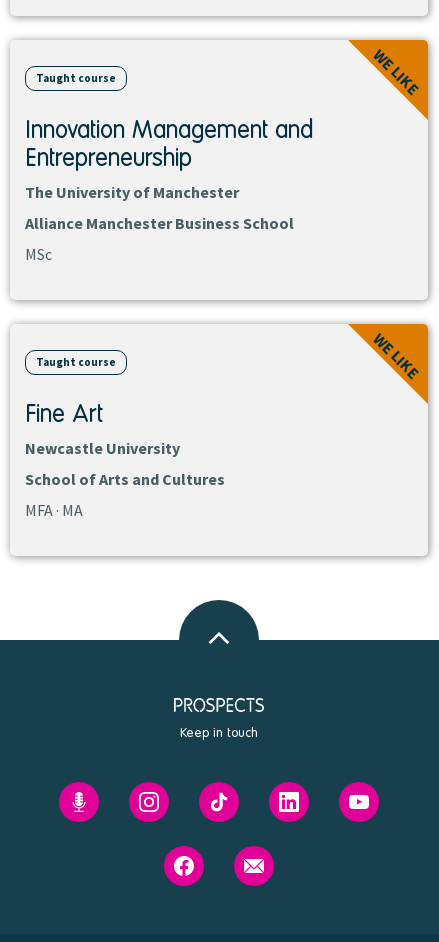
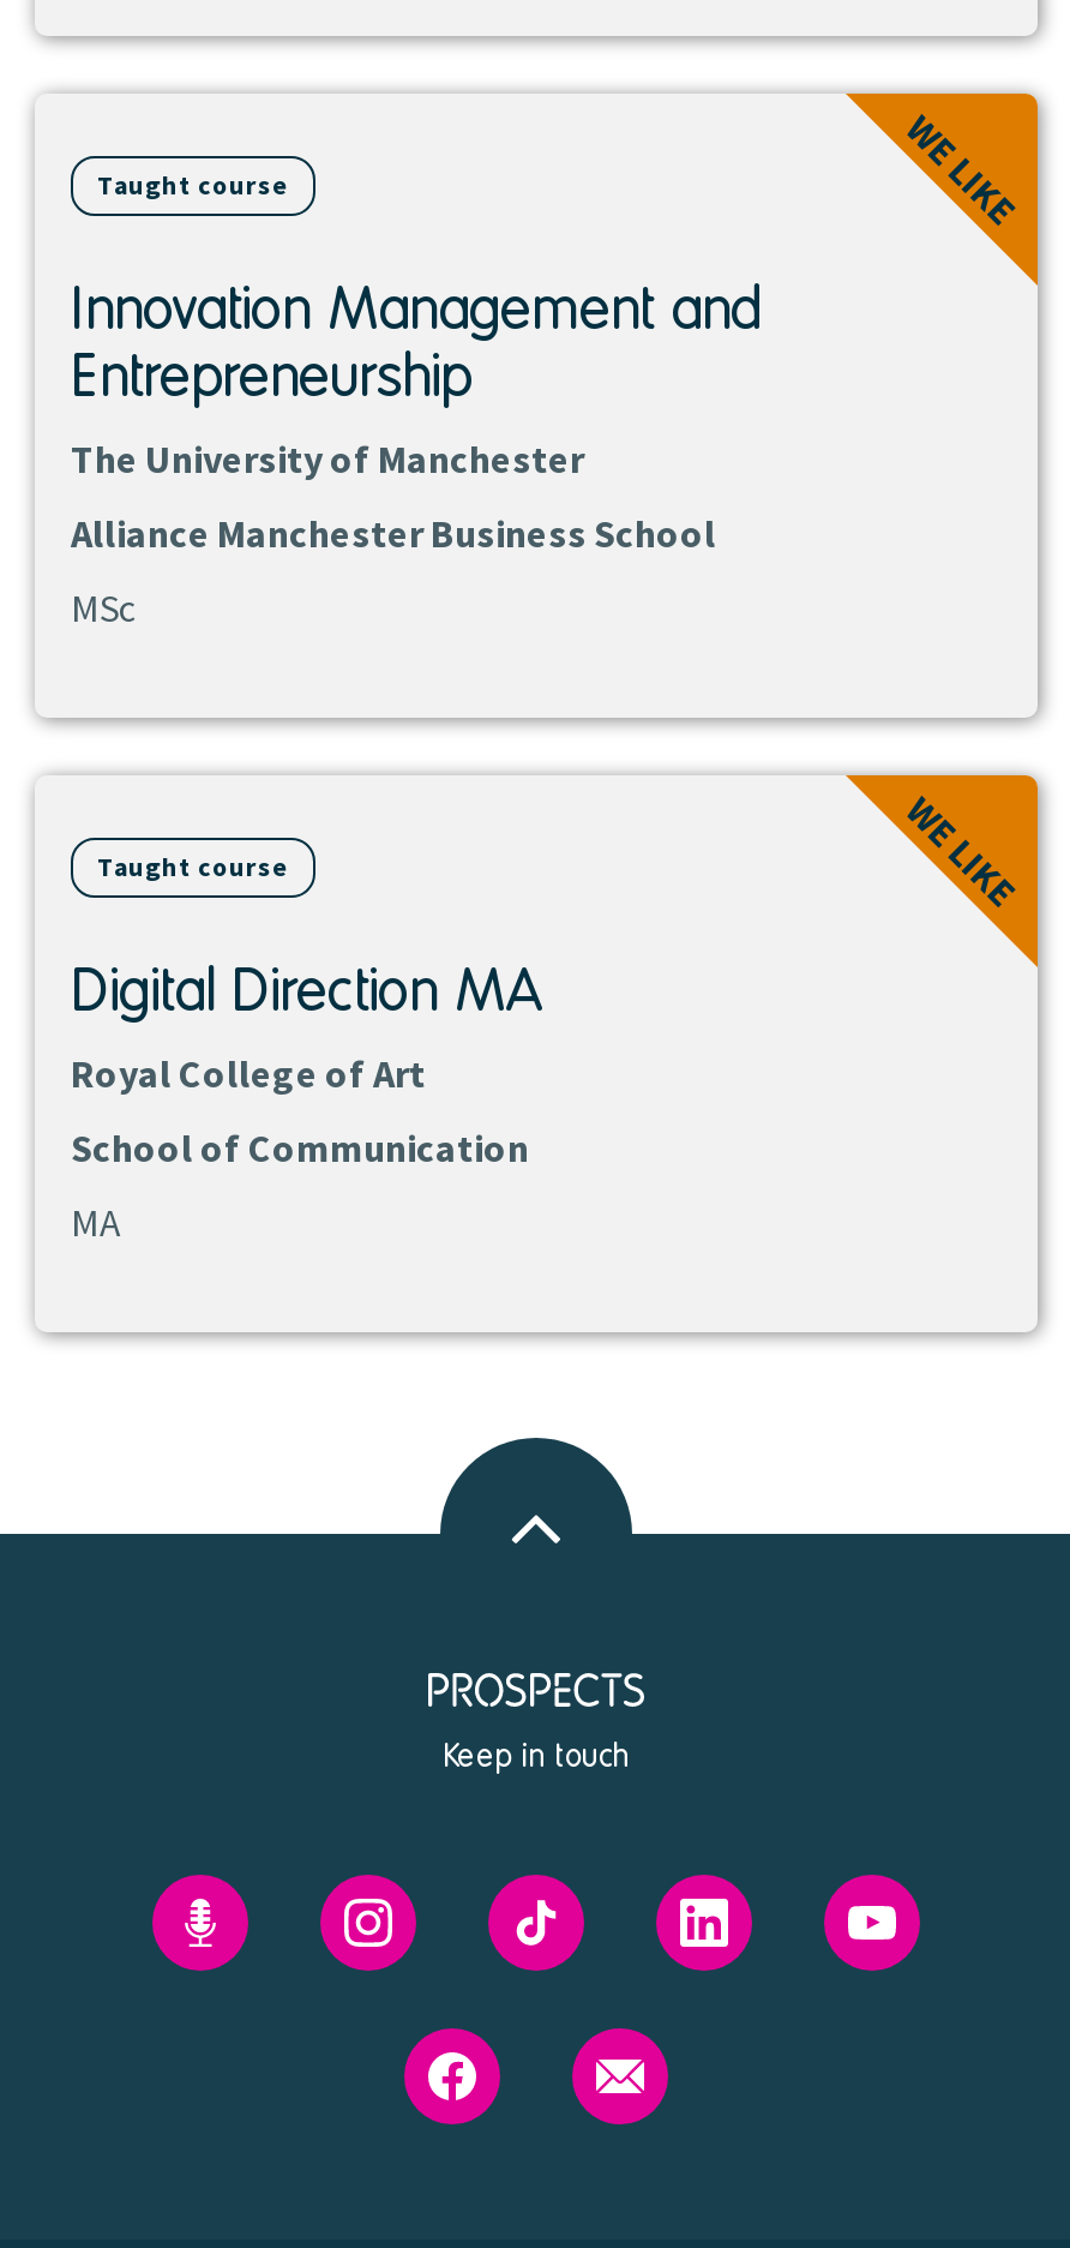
[25,398,180,458] Fine Art | Newcastle University -> [71,953,546,1097] Digital Direction MA | Royal College of Art
[25,469,225,489] School of Arts and Cultures -> [71,1123,529,1171] School of Communication
[25,500,83,520] MFA · MA -> [71,1198,121,1246] MA

